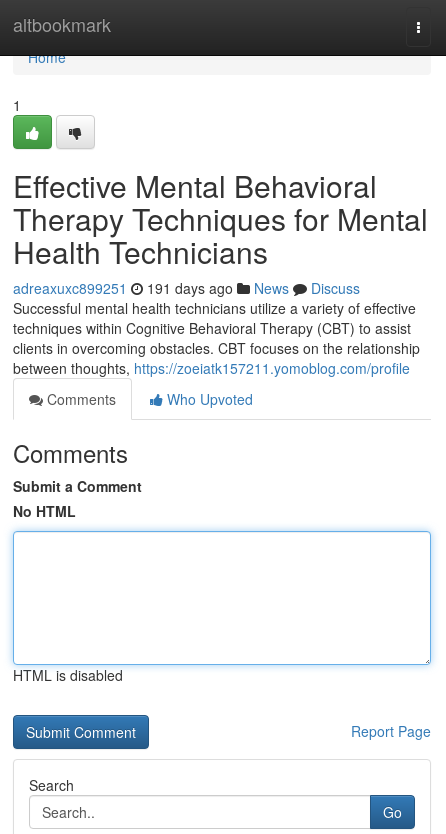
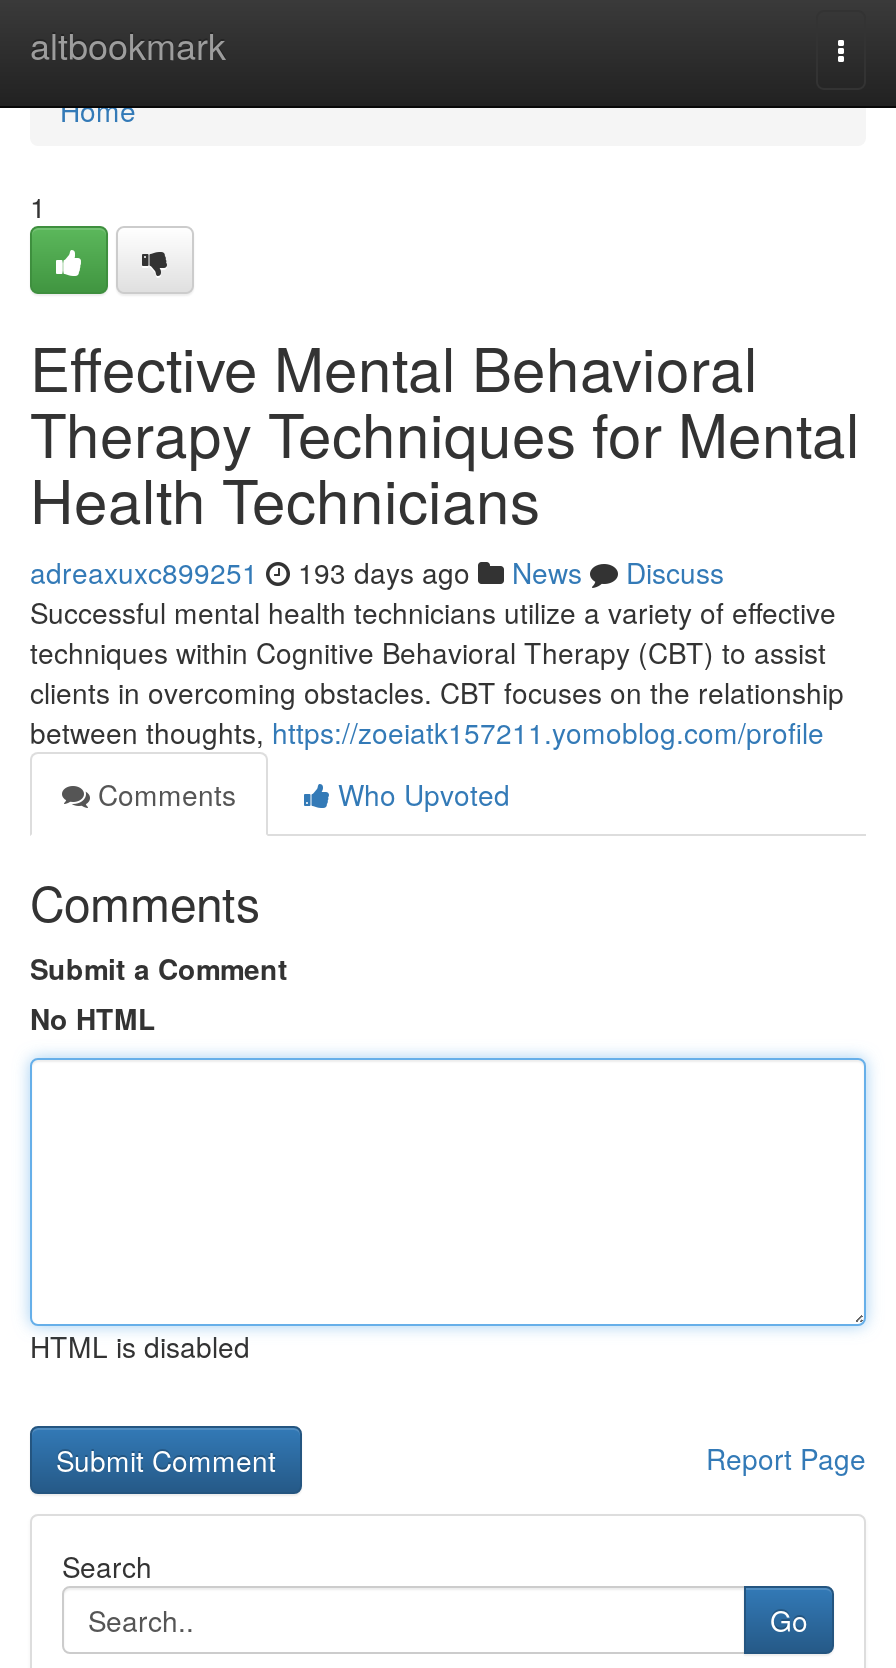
[13,278,360,298] adreaxuxc899251 191 days ago News Discuss -> [30,552,724,592] adreaxuxc899251 193 days ago News Discuss

